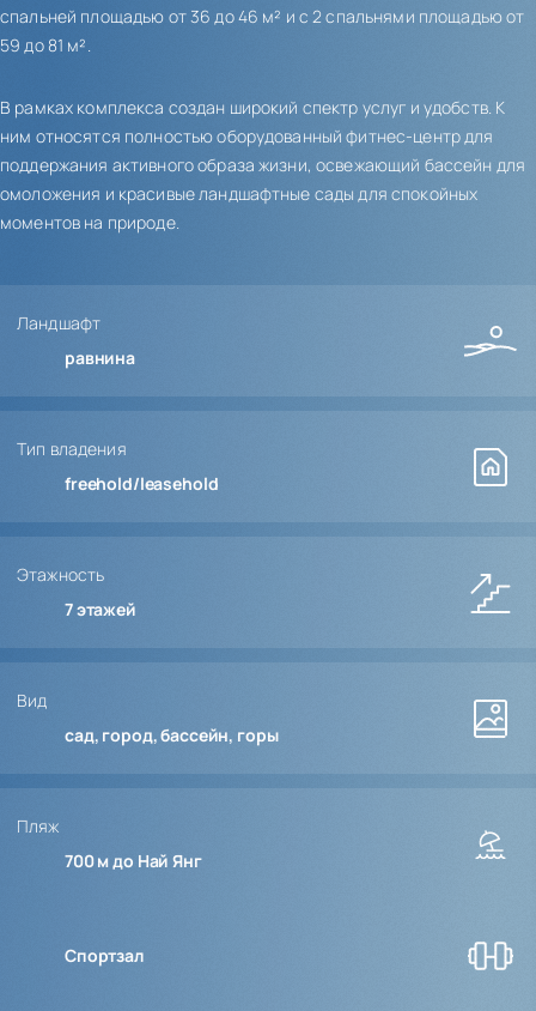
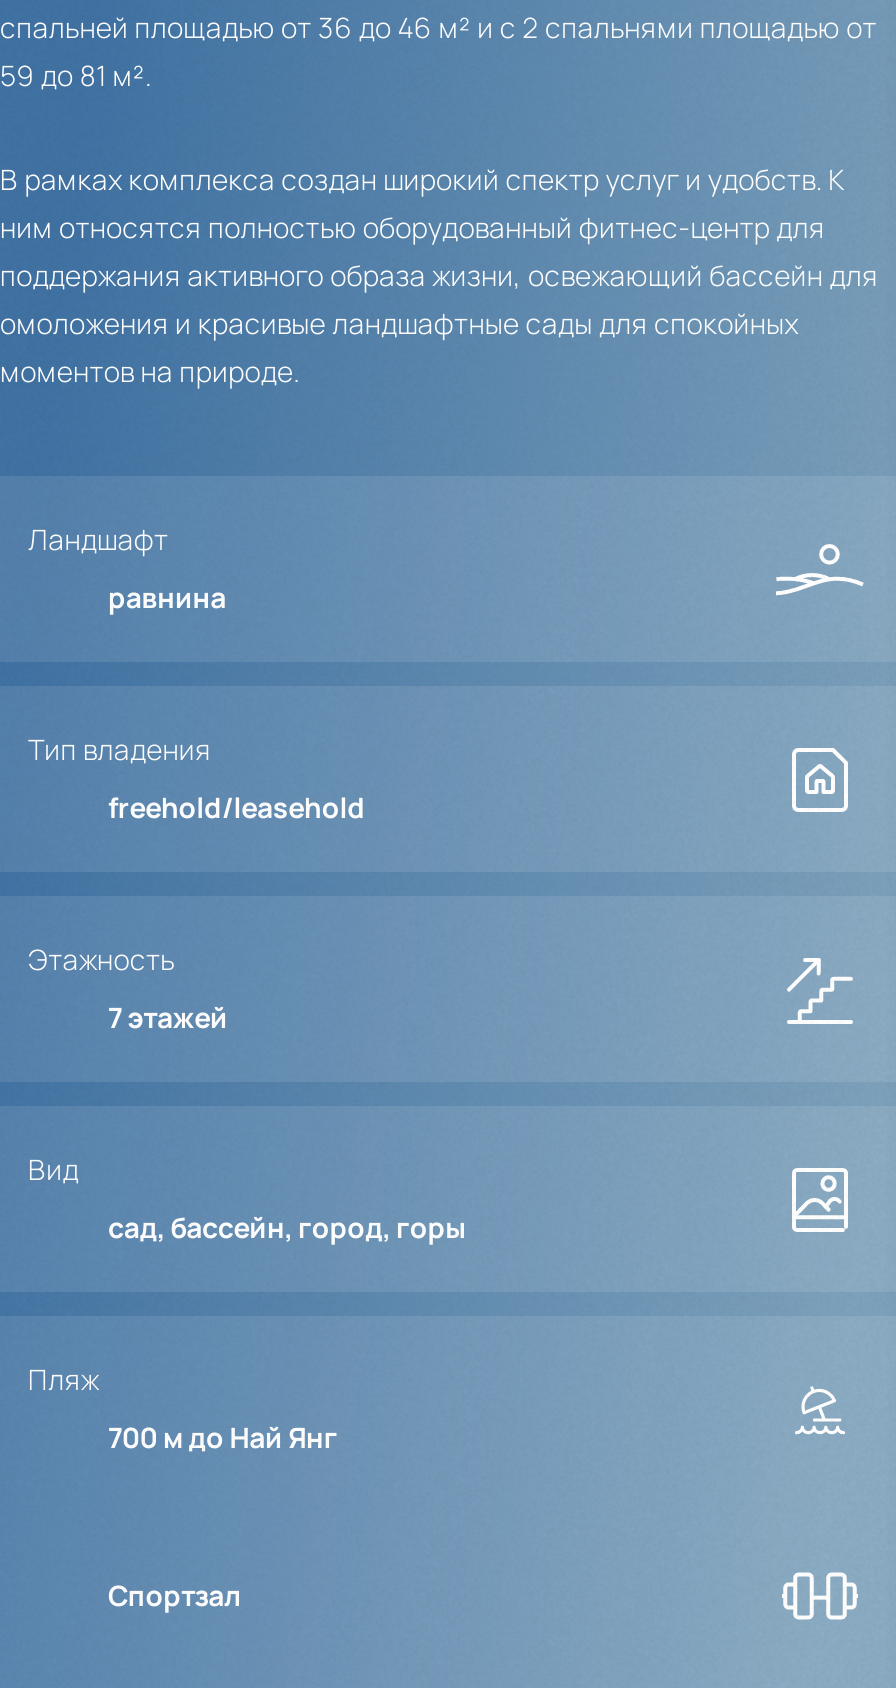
[65,724,278,747] сад, город, бассейн, горы -> [108,1209,465,1247] сад, бассейн, город, горы

